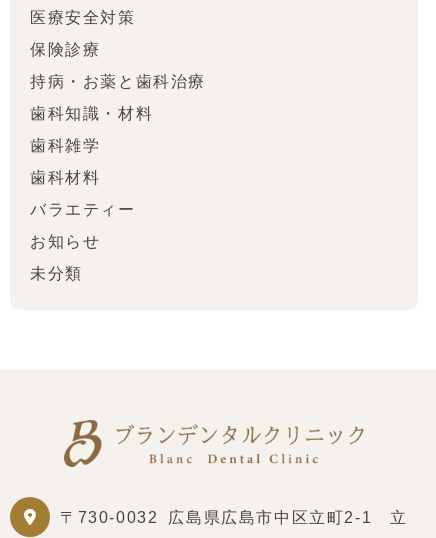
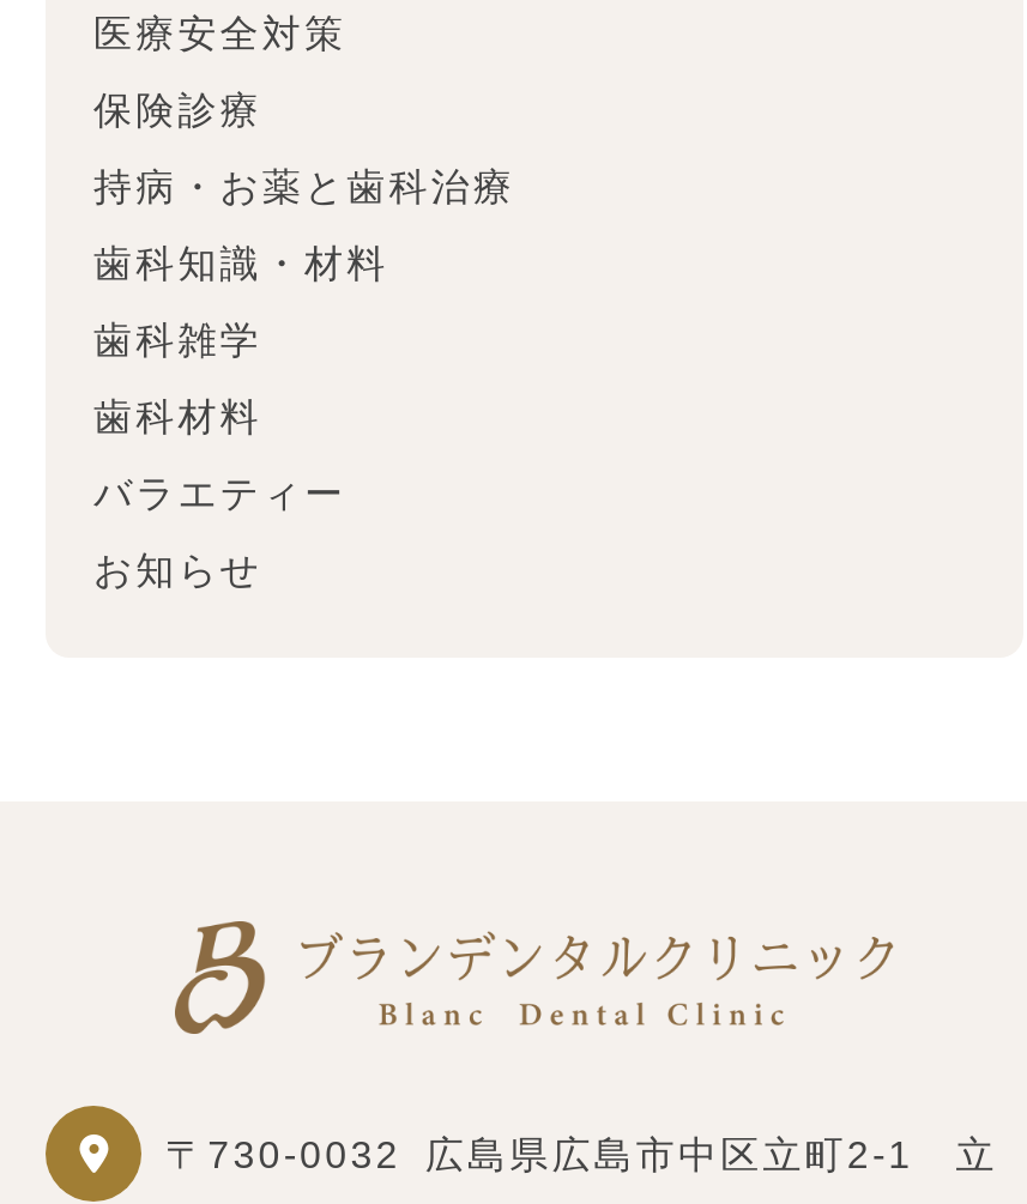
[30,265,83,282] 未分類 -> none

